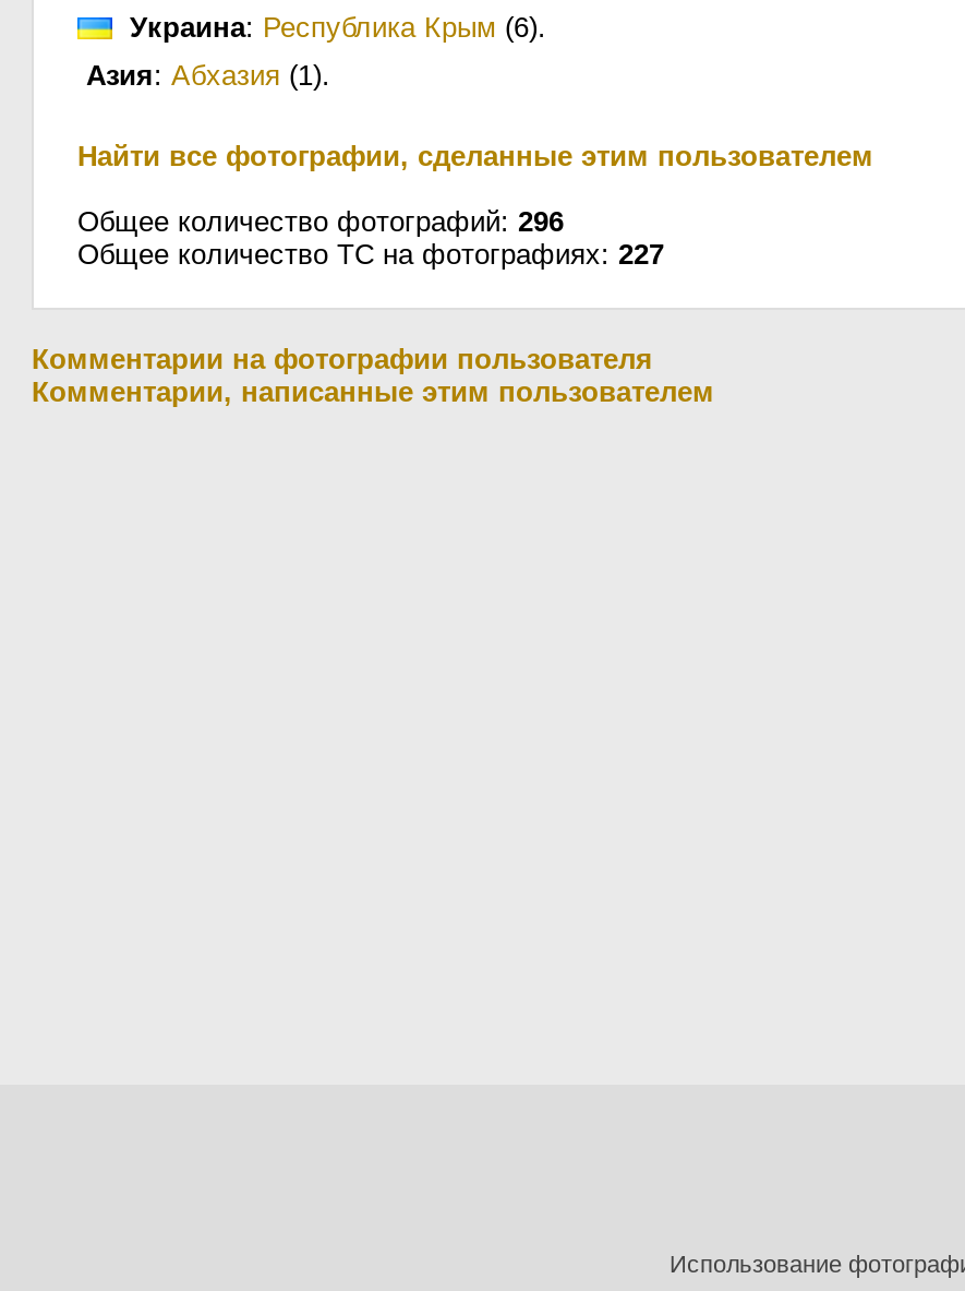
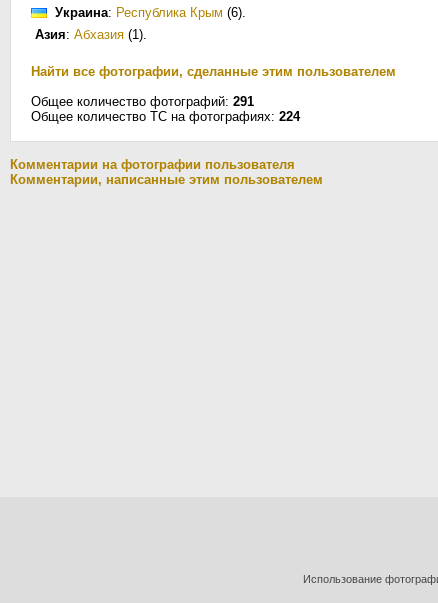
[77,205,564,238] Общее количество фотографий: 296 -> [31,94,254,109] Общее количество фотографий: 291
[77,238,664,271] Общее количество ТС на фотографиях: 227 -> [31,109,300,124] Общее количество ТС на фотографиях: 224

